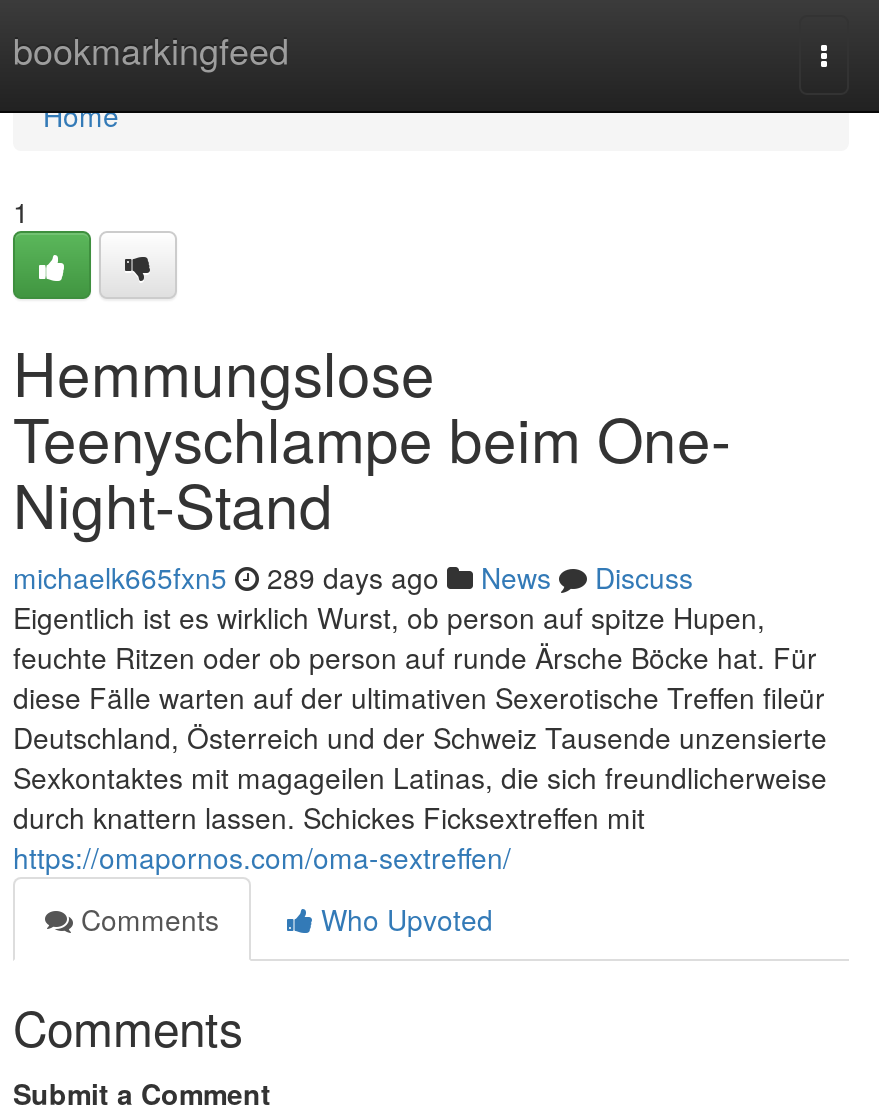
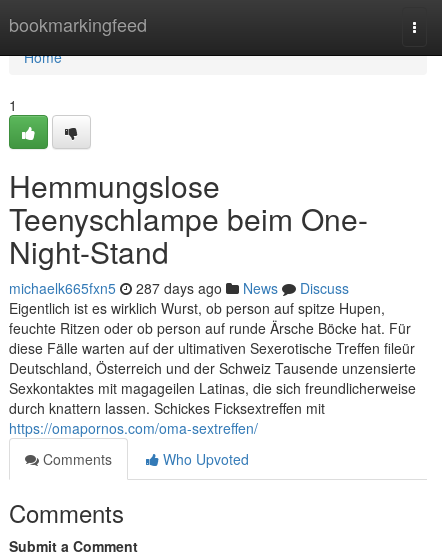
[13,557,693,597] michaelk665fxn5 289 days ago News Discuss -> [9,278,349,298] michaelk665fxn5 287 days ago News Discuss

